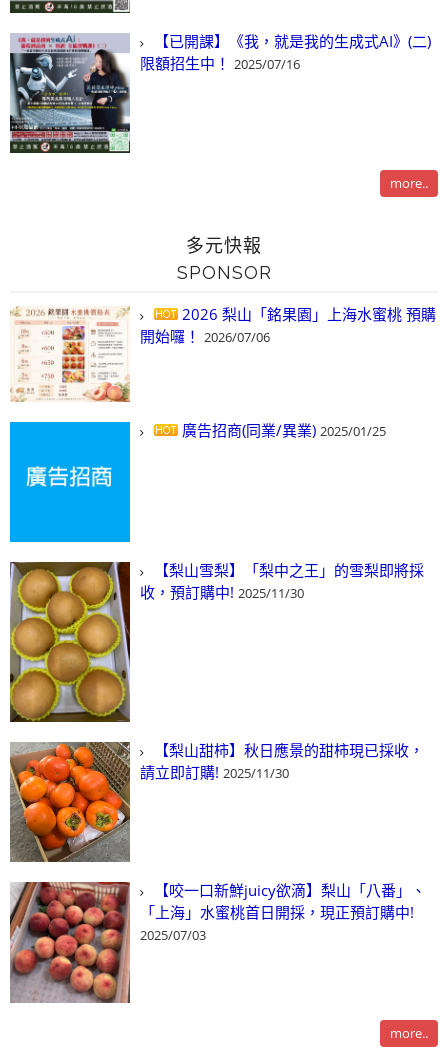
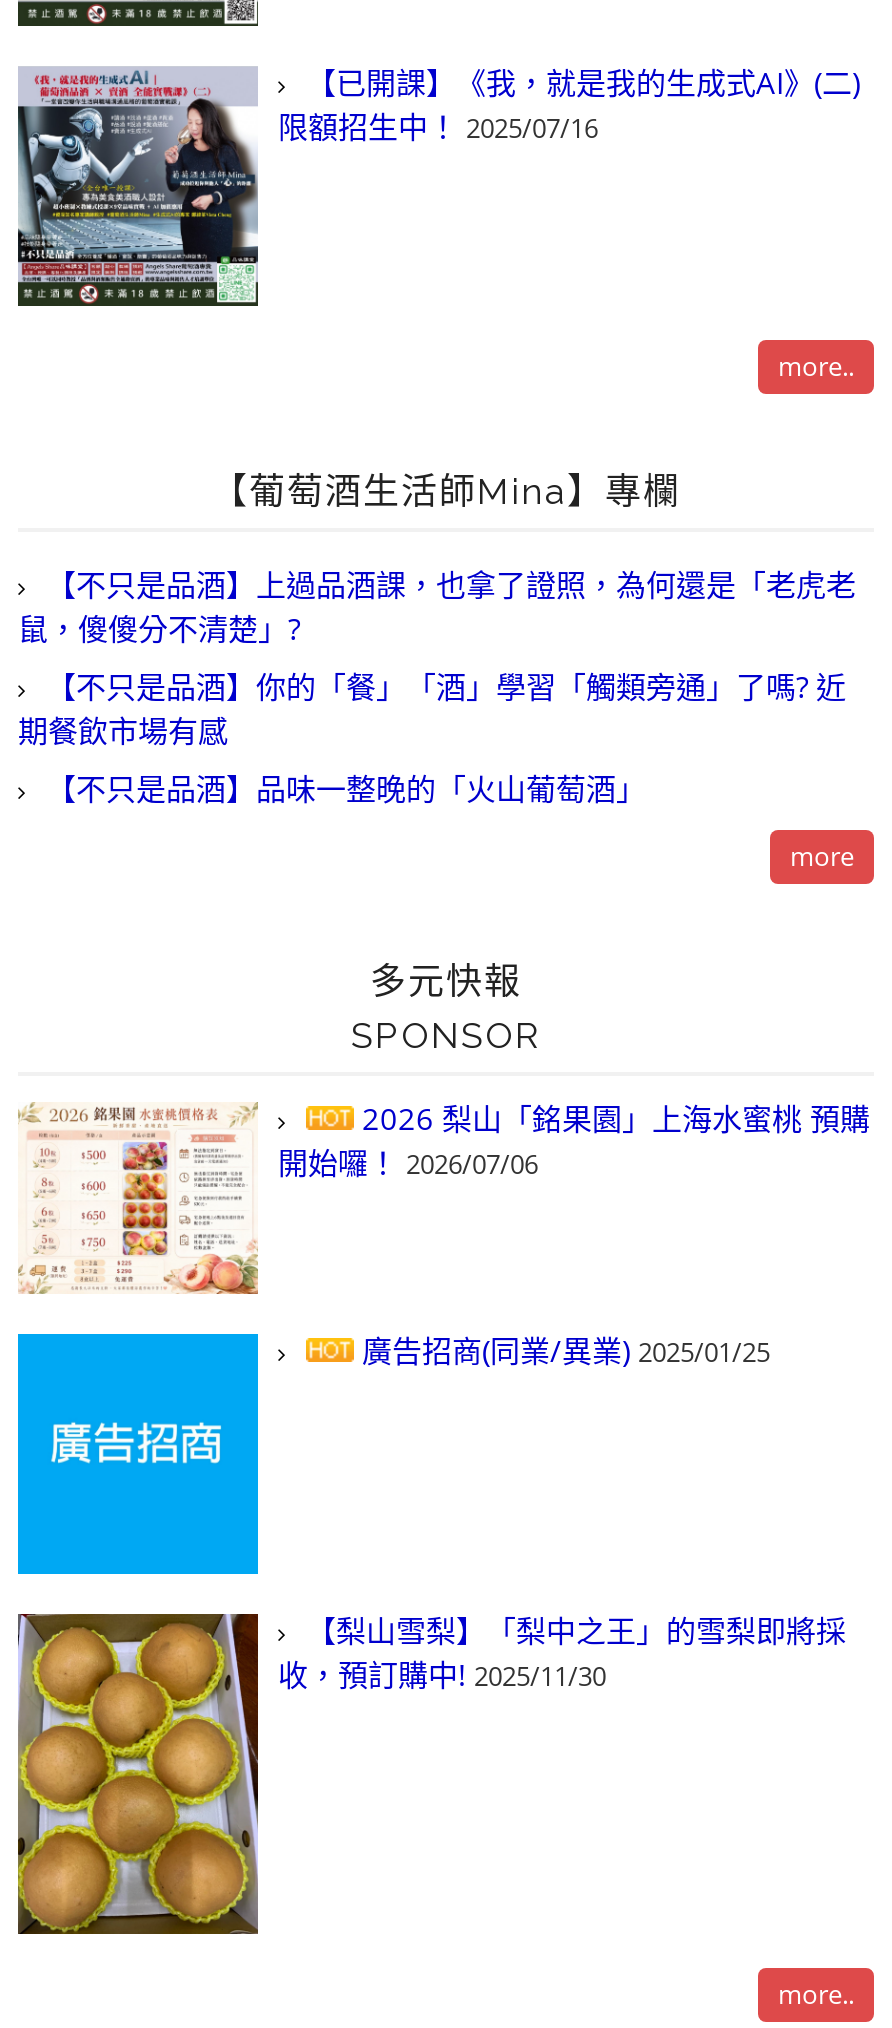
none -> [18,470,856,874] 【葡萄酒生活師Mina】專欄 | 【不只是品酒】上過品酒課，也拿了證照，為何還是「老虎老 | 鼠，傻傻分不清楚」? | 【不只是品酒】你的「餐」「酒」學習「觸類旁通」了嗎? 近 | 期餐飲市場有感 | 【不只是品酒】品味一整晚的「火山葡萄酒」 | more
moved [10,235,436,602] -> [18,960,870,1694]: [image] | 多元快報 | SPONSOR | 2026 梨山「銘果園」上海水蜜桃 預購 | 開始囉！ 2026/07/06 | 廣告招商(同業/異業) 2025/01/25 | 【梨山雪梨】「梨中之王」的雪梨即將採 | 收，預訂購中! 2025/11/30
moved [8,561,132,723] -> [14,1612,262,1936]: [image]
[9,740,424,863] [image] | 【梨山甜柿】秋日應景的甜柿現已採收， | 請立即訂購! 2025/11/30 -> none
[9,880,426,1004] [image] | 【咬一口新鮮juicy欲滴】梨山「八番」、 | 「上海」水蜜桃首日開採，現正預訂購中! | 2025/07/03 -> none

